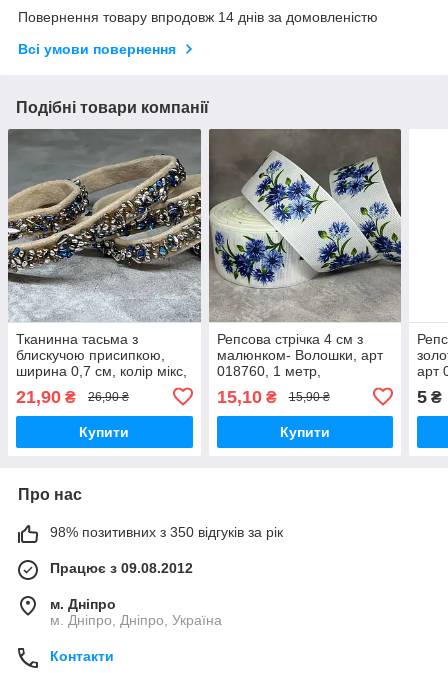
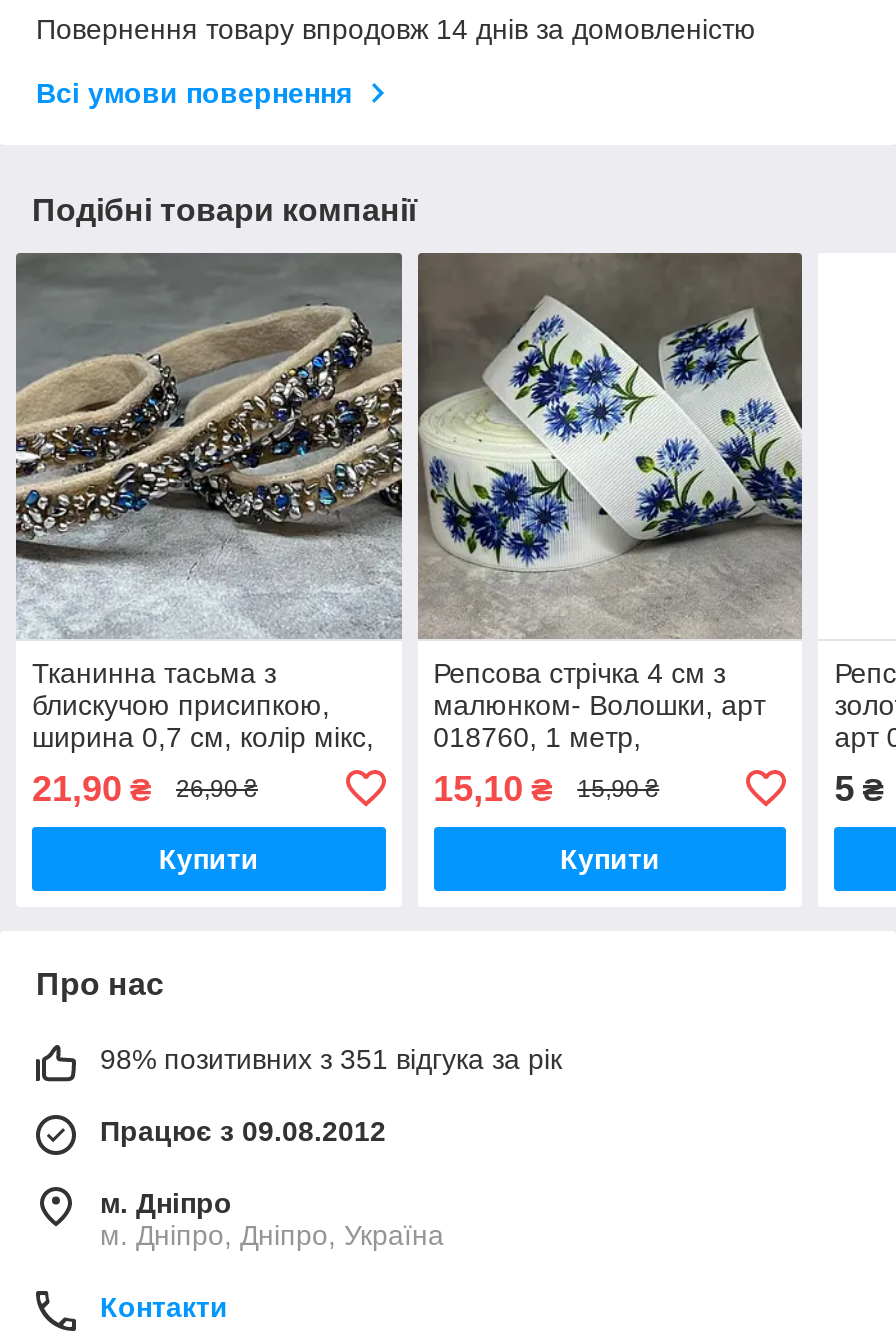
[50,524,283,540] 98% позитивних з 350 відгуків за рік -> [100,1043,562,1075] 98% позитивних з 351 відгука за рік

